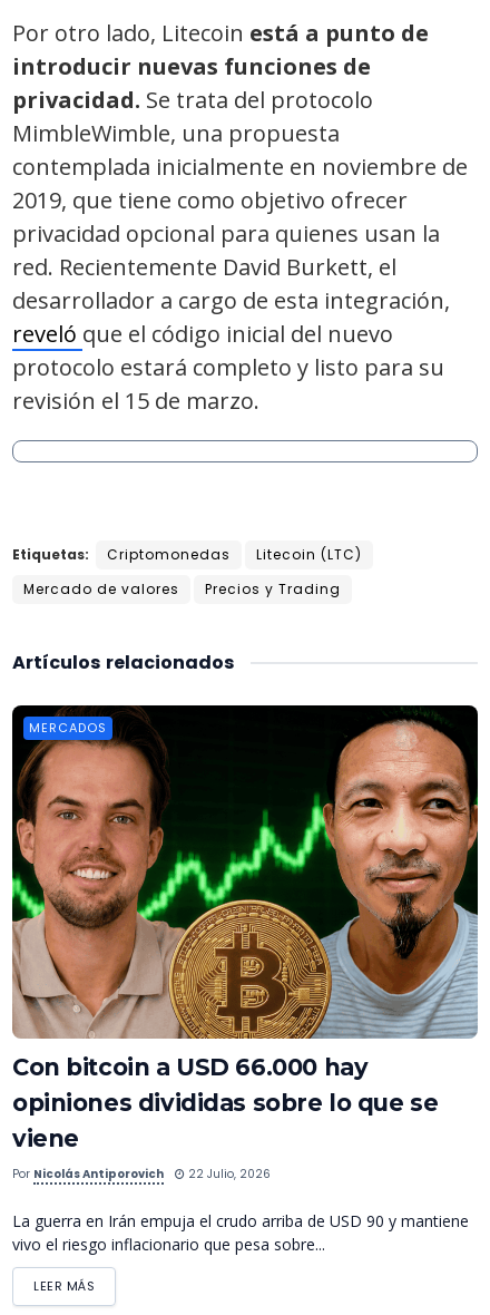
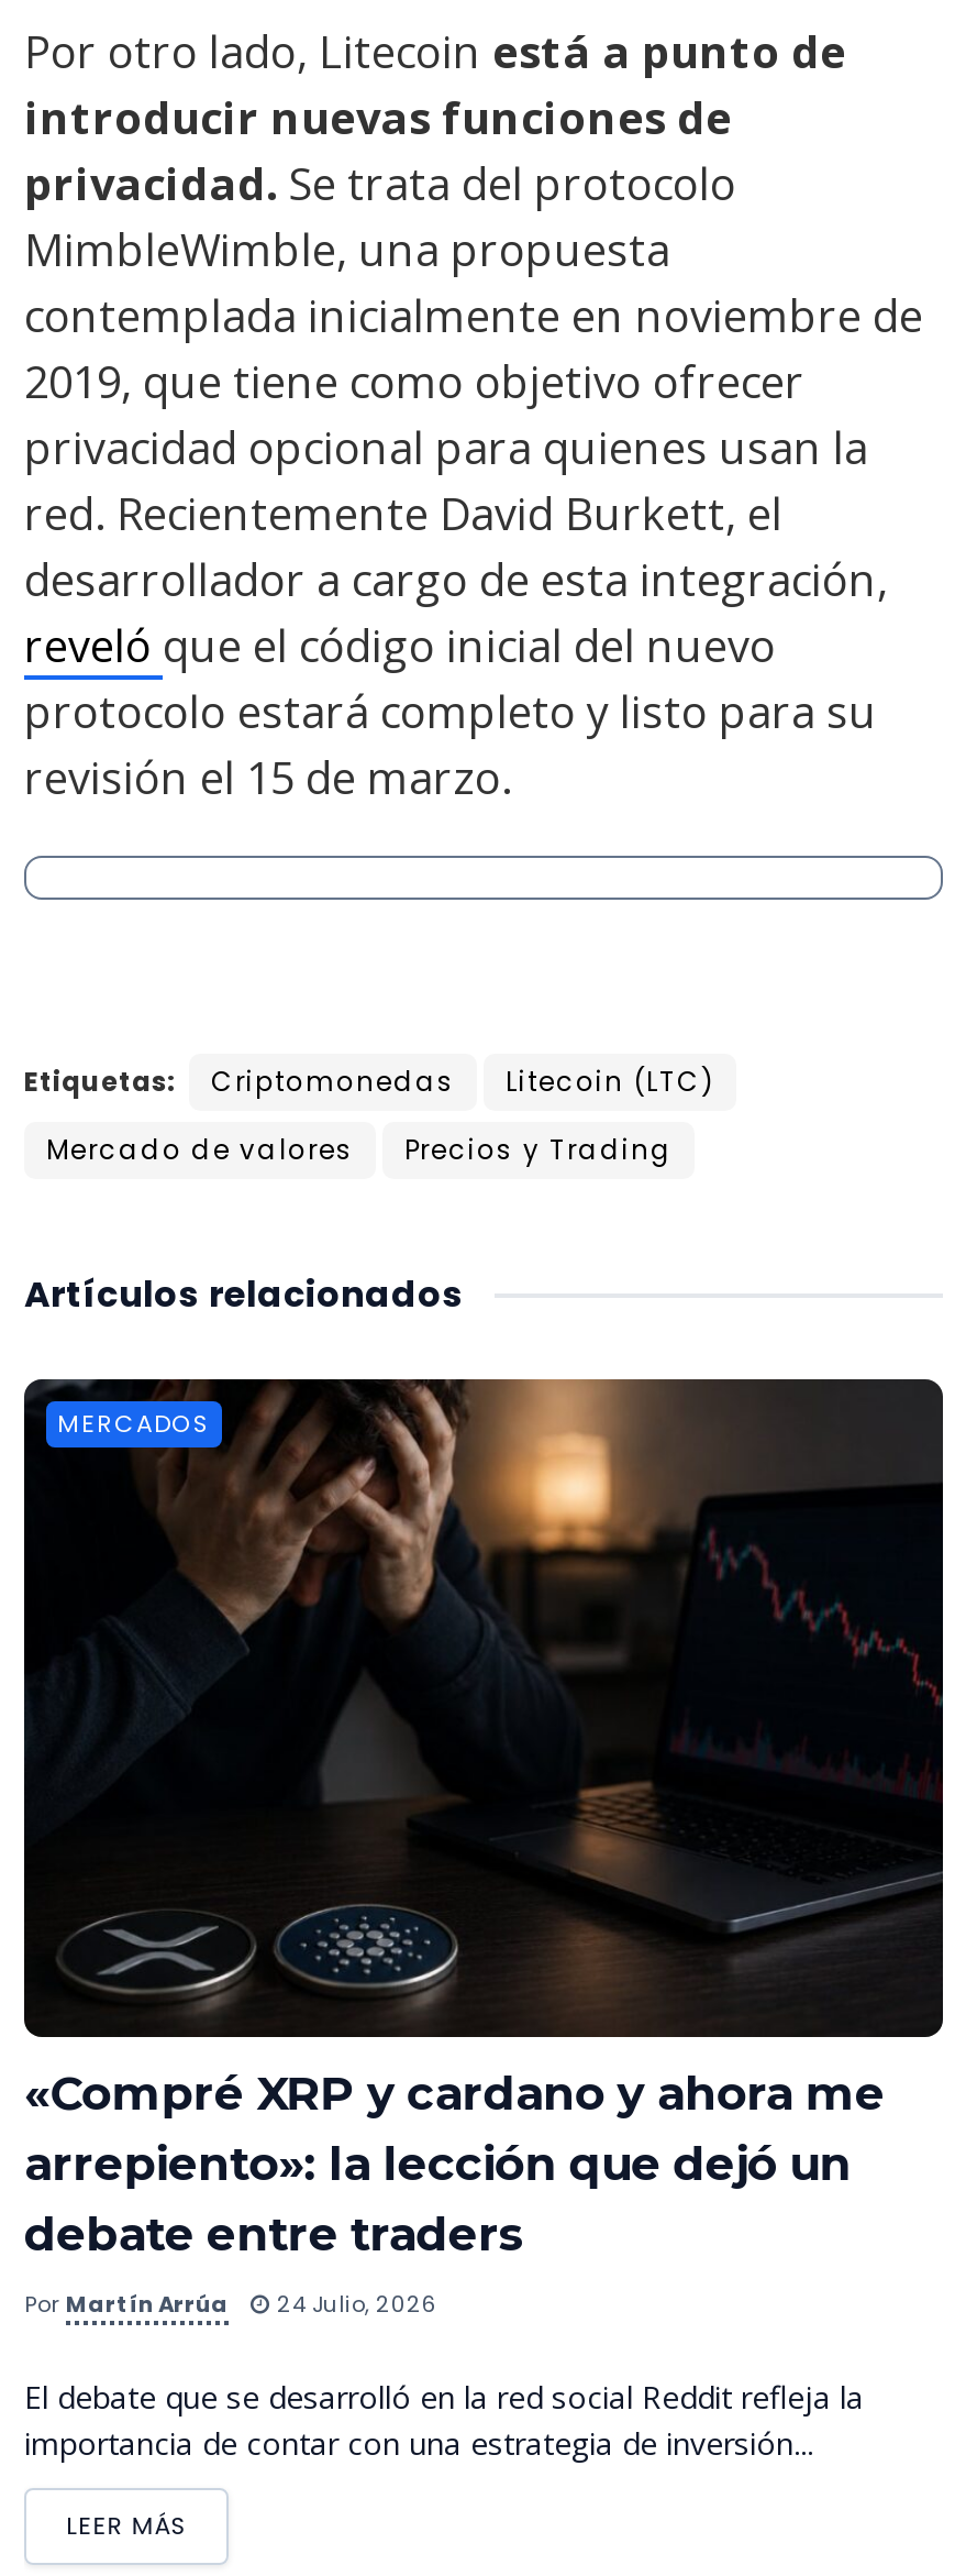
[11,704,479,1152] [image] | Con bitcoin a USD 66.000 hay | opiniones divididas sobre lo que se | viene -> [22,1377,945,2261] [image] | «Compré XRP y cardano y ahora me | arrepiento»: la lección que dejó un | debate entre traders
[12,1166,271,1182] Por Nicolás Antiporovich | 22 Julio, 2026 -> [24,2288,437,2321] Por Martín Arrúa | 24 Julio, 2026
[12,1210,469,1255] La guerra en Irán empuja el crudo arriba de USD 90 y mantiene | vivo el riesgo inflacionario que pesa sobre... -> [24,2376,864,2464] El debate que se desarrolló en la red social Reddit refleja la | importancia de contar con una estrategia de inversión...

